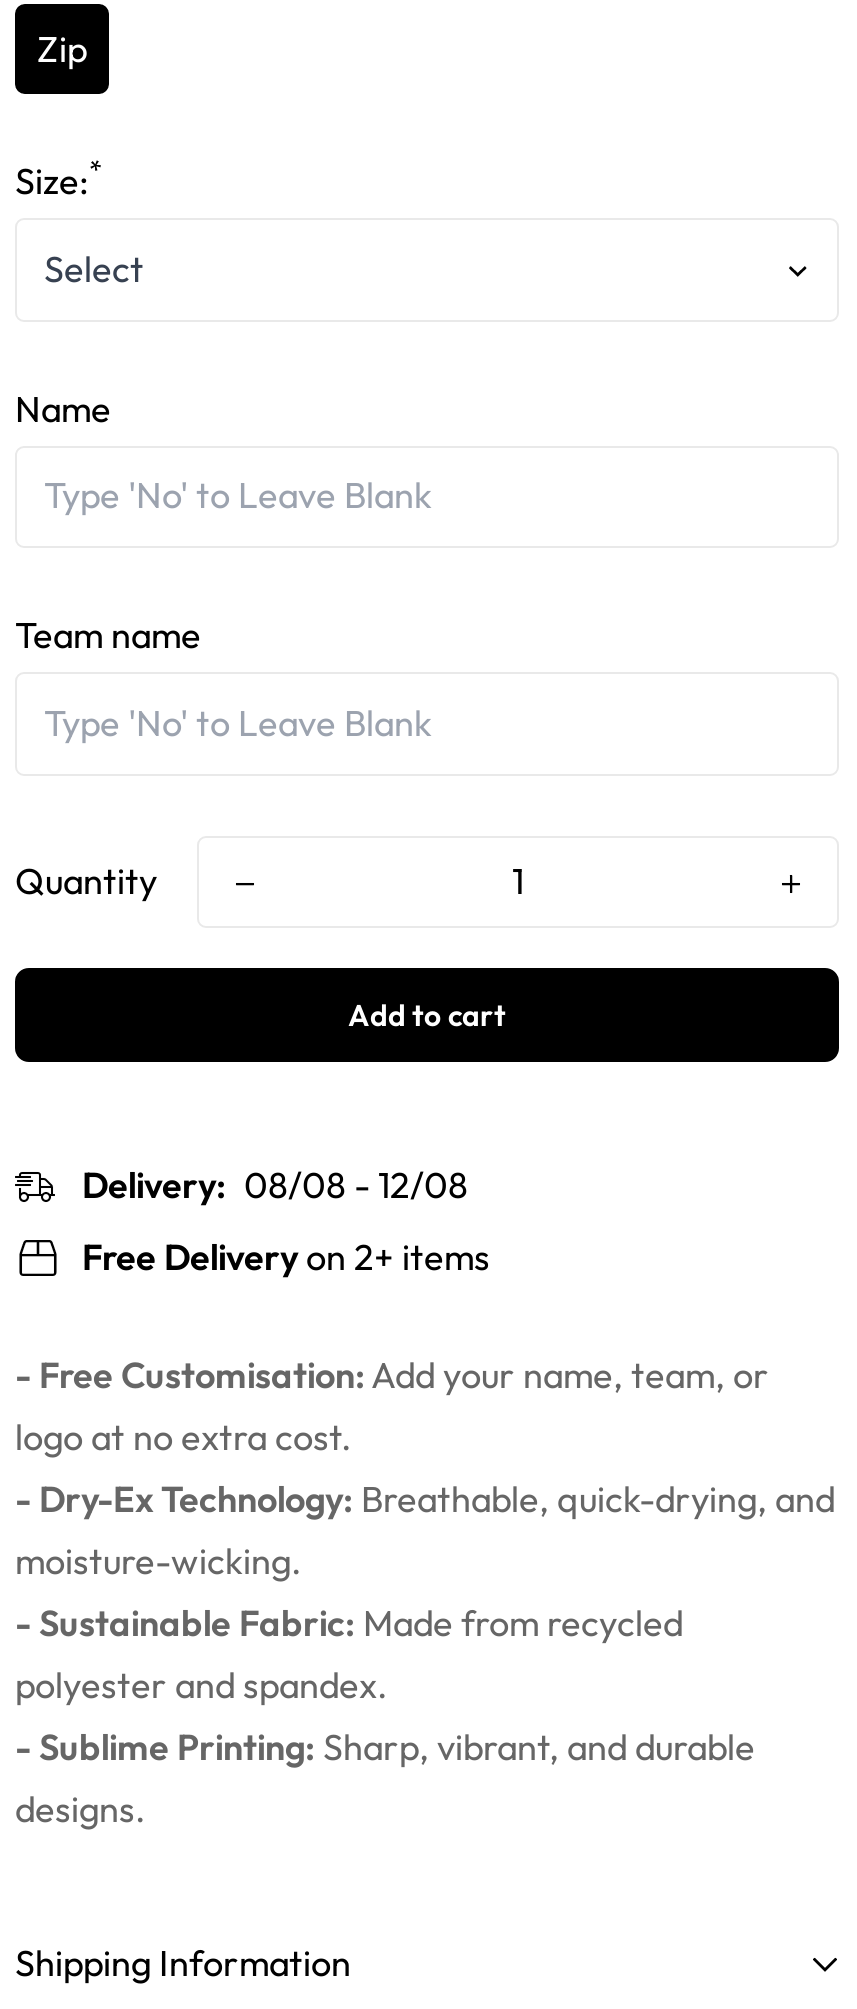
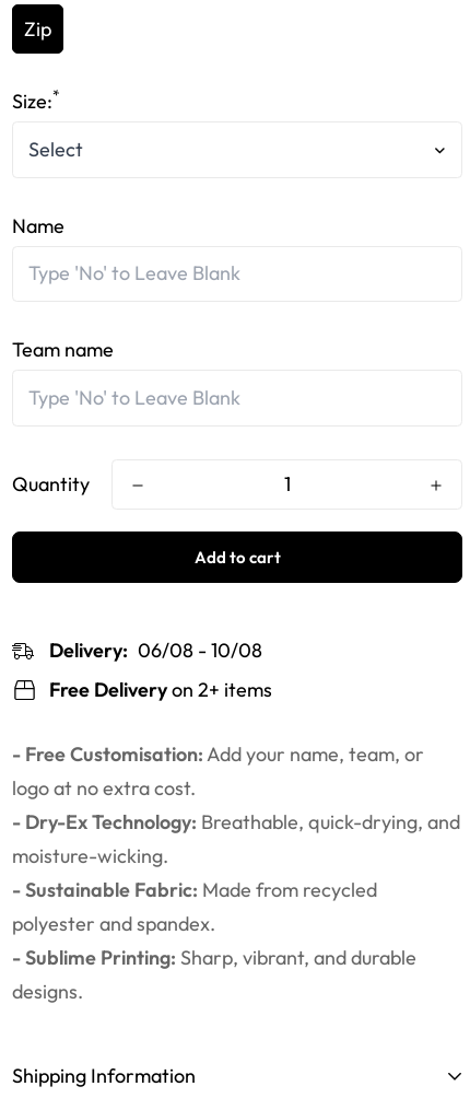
[82,1162,468,1208] Delivery: 08/08 - 12/08 -> [49,638,262,663] Delivery: 06/08 - 10/08

